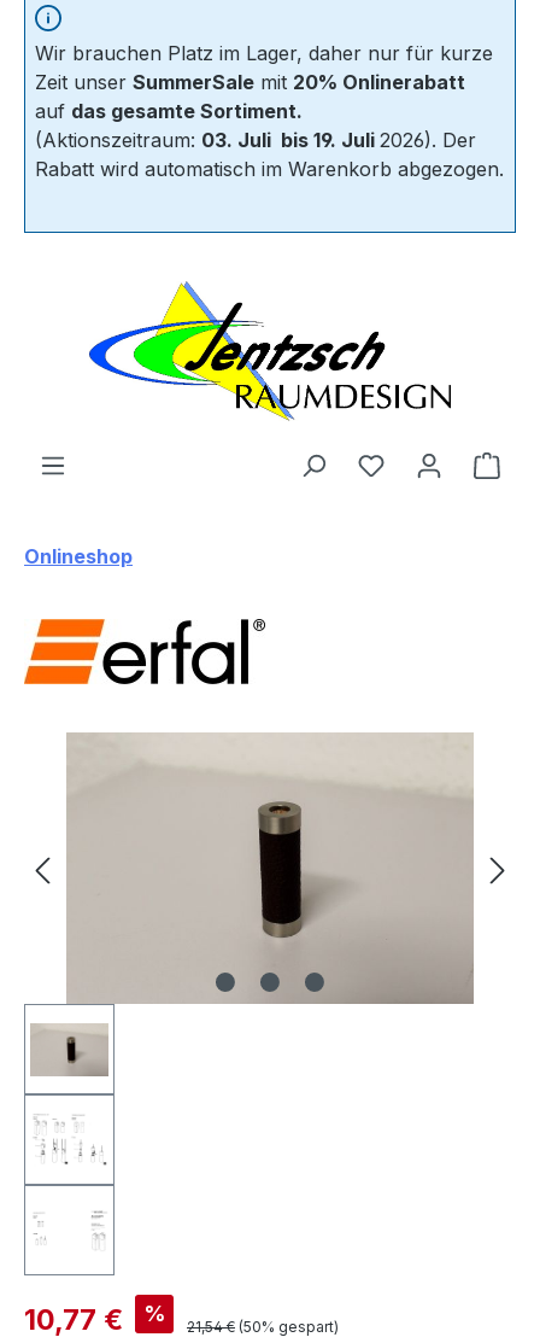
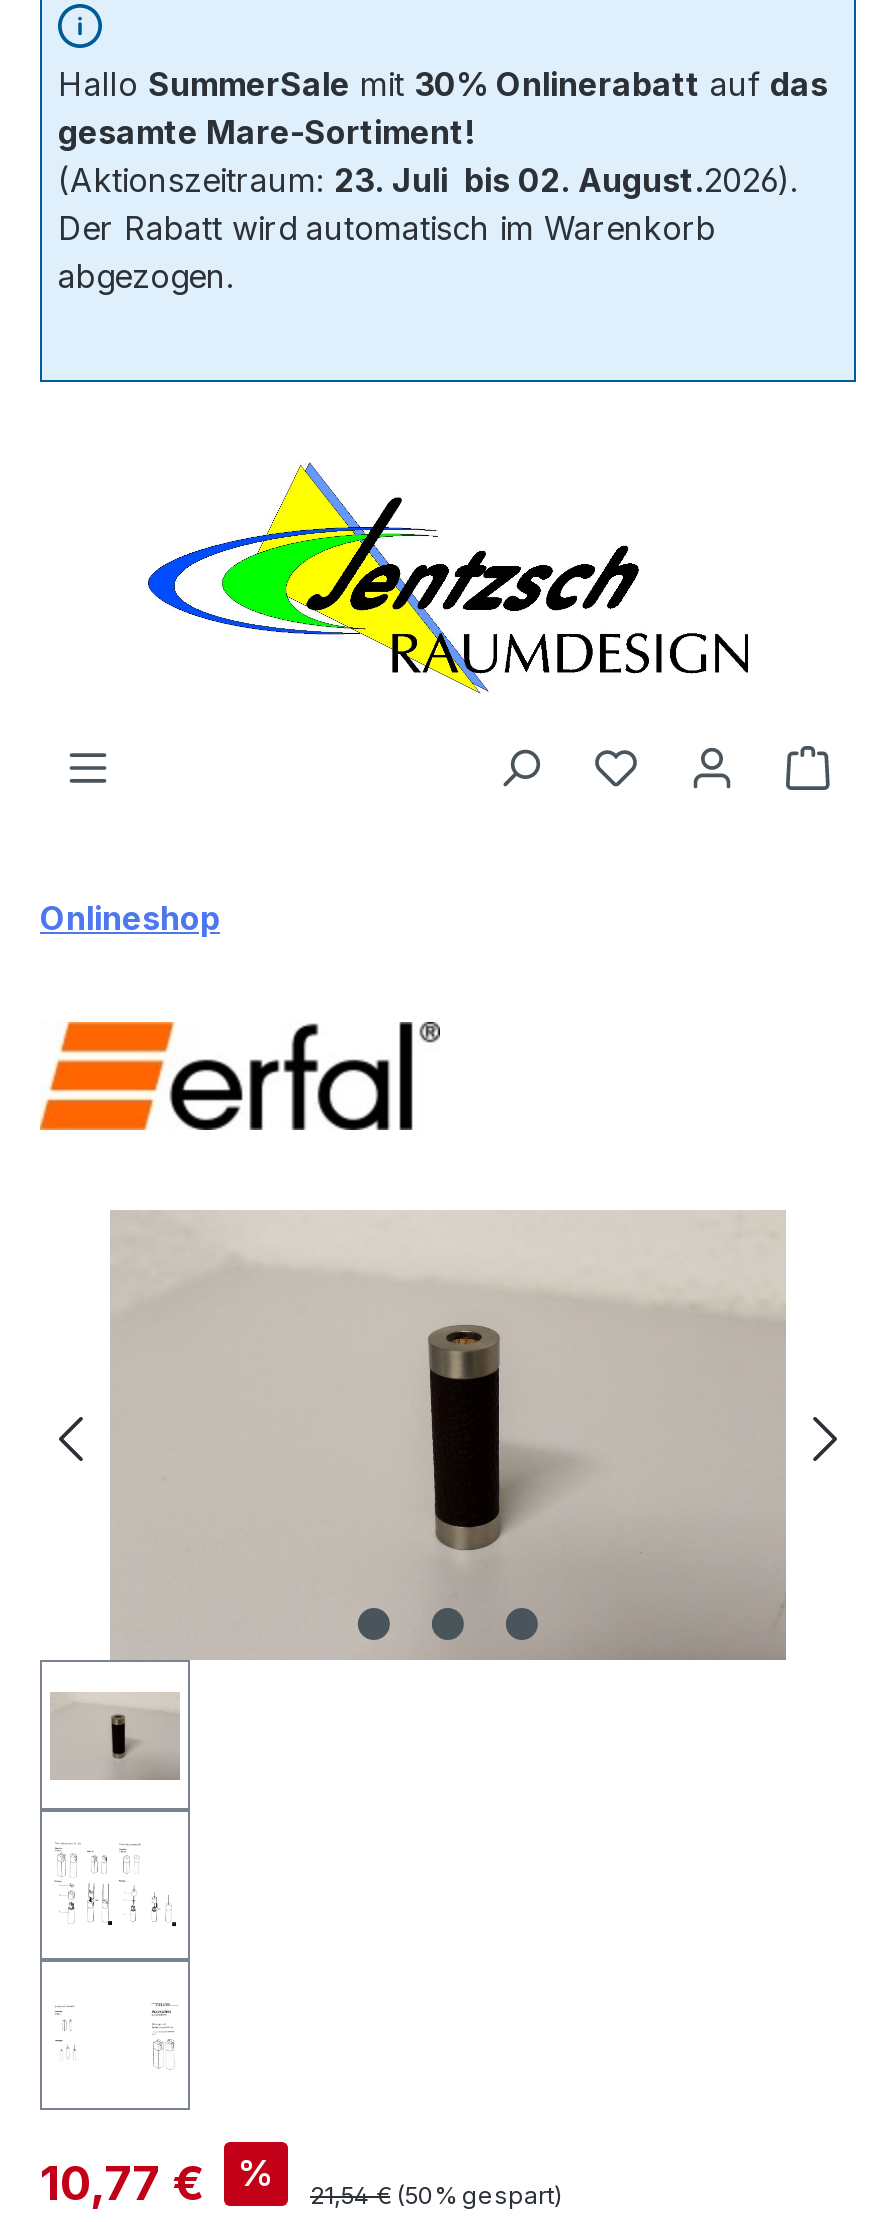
[35,41,504,181] Wir brauchen Platz im Lager, daher nur für kurze | Zeit unser SummerSale mit 20% Onlinerabatt | auf das gesamte Sortiment. | (Aktionszeitraum: 03. Juli bis 19. Juli 2026). Der | Rabatt wird automatisch im Warenkorb abgezogen. -> [58,64,828,296] Hallo SummerSale mit 30% Onlinerabatt auf das | gesamte Mare-Sortiment! | (Aktionszeitraum: 23. Juli bis 02. August.2026). | Der Rabatt wird automatisch im Warenkorb | abgezogen.

